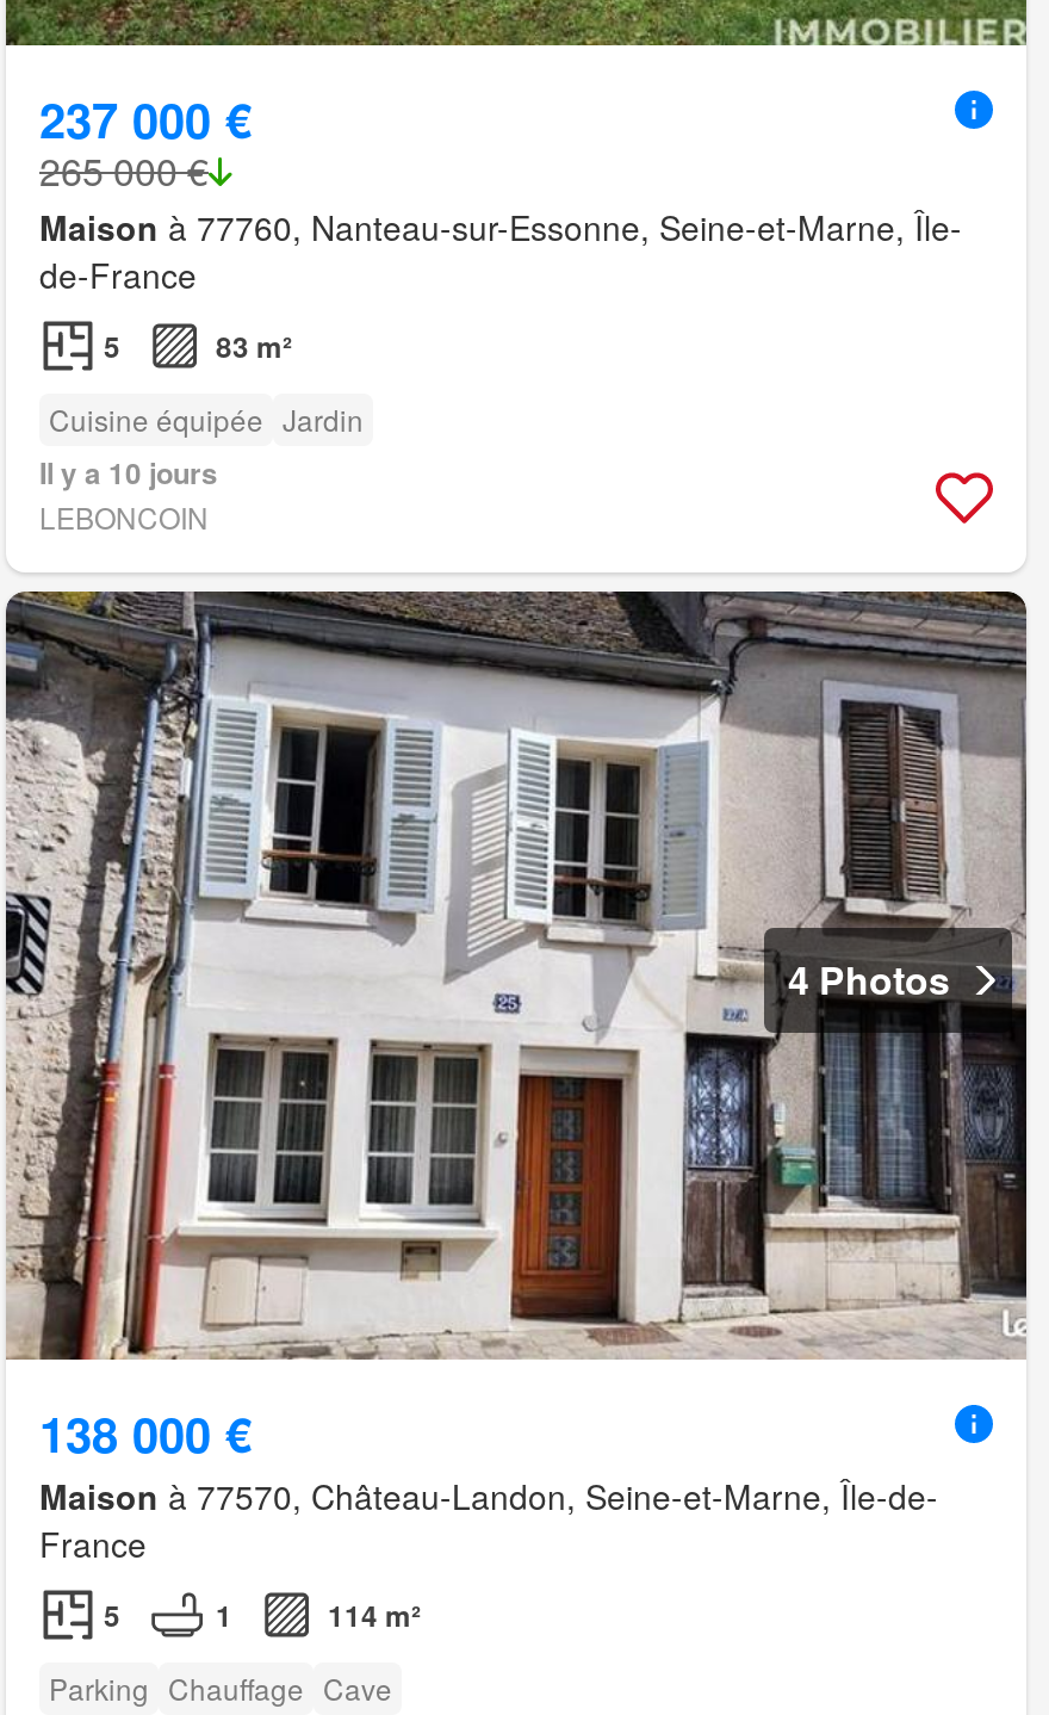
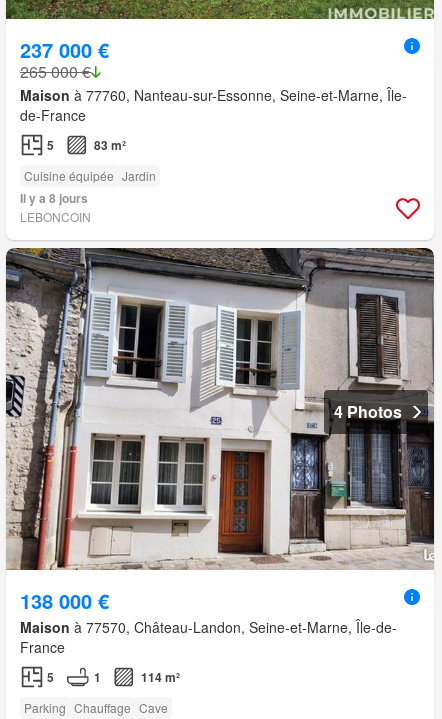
[39,452,218,495] Il y a 10 jours -> [20,189,88,207] Il y a 8 jours

